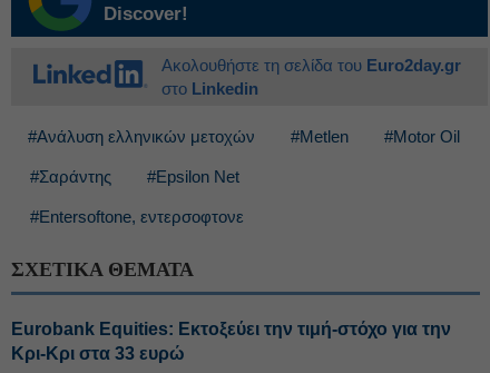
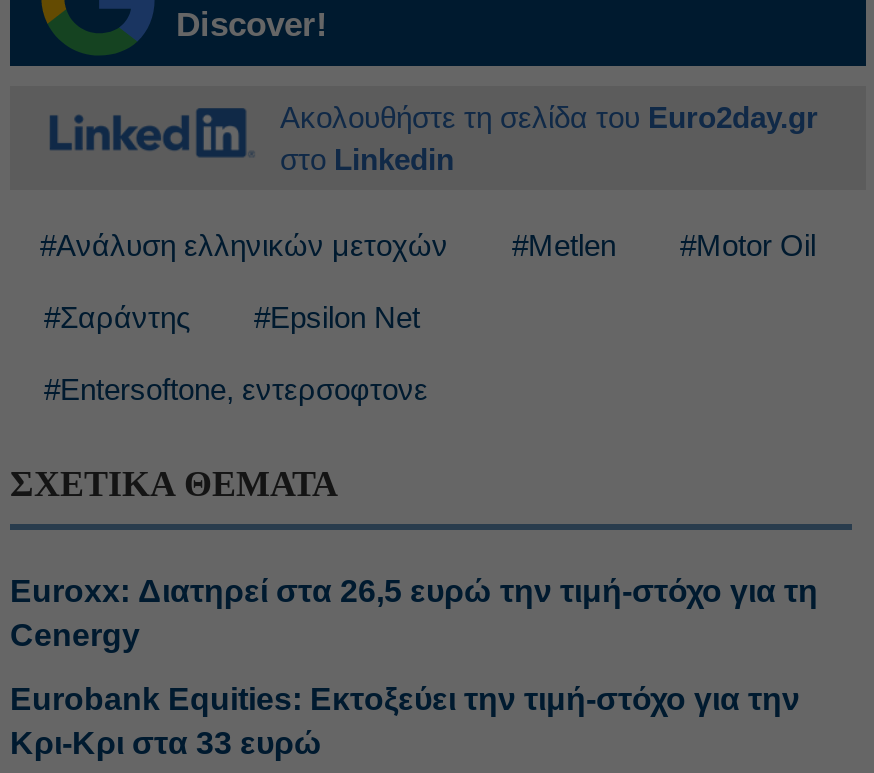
none -> [10,574,818,652] Euroxx: Διατηρεί στα 26,5 ευρώ την τιμή-στόχο για τη | Cenergy

